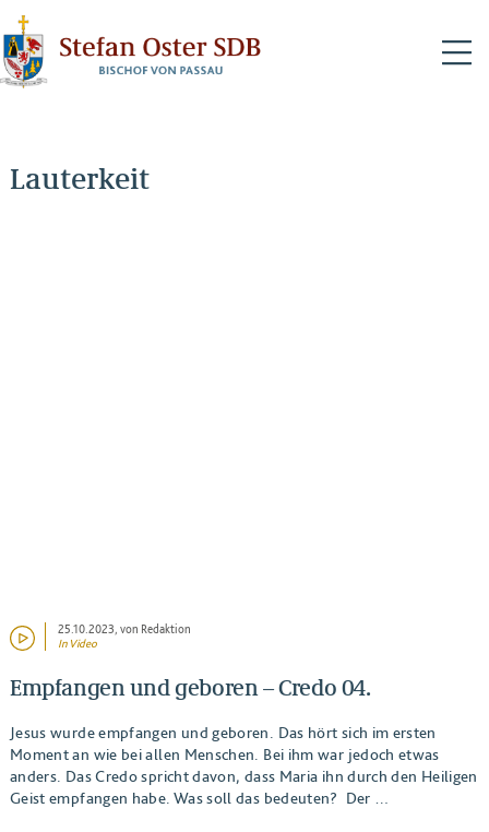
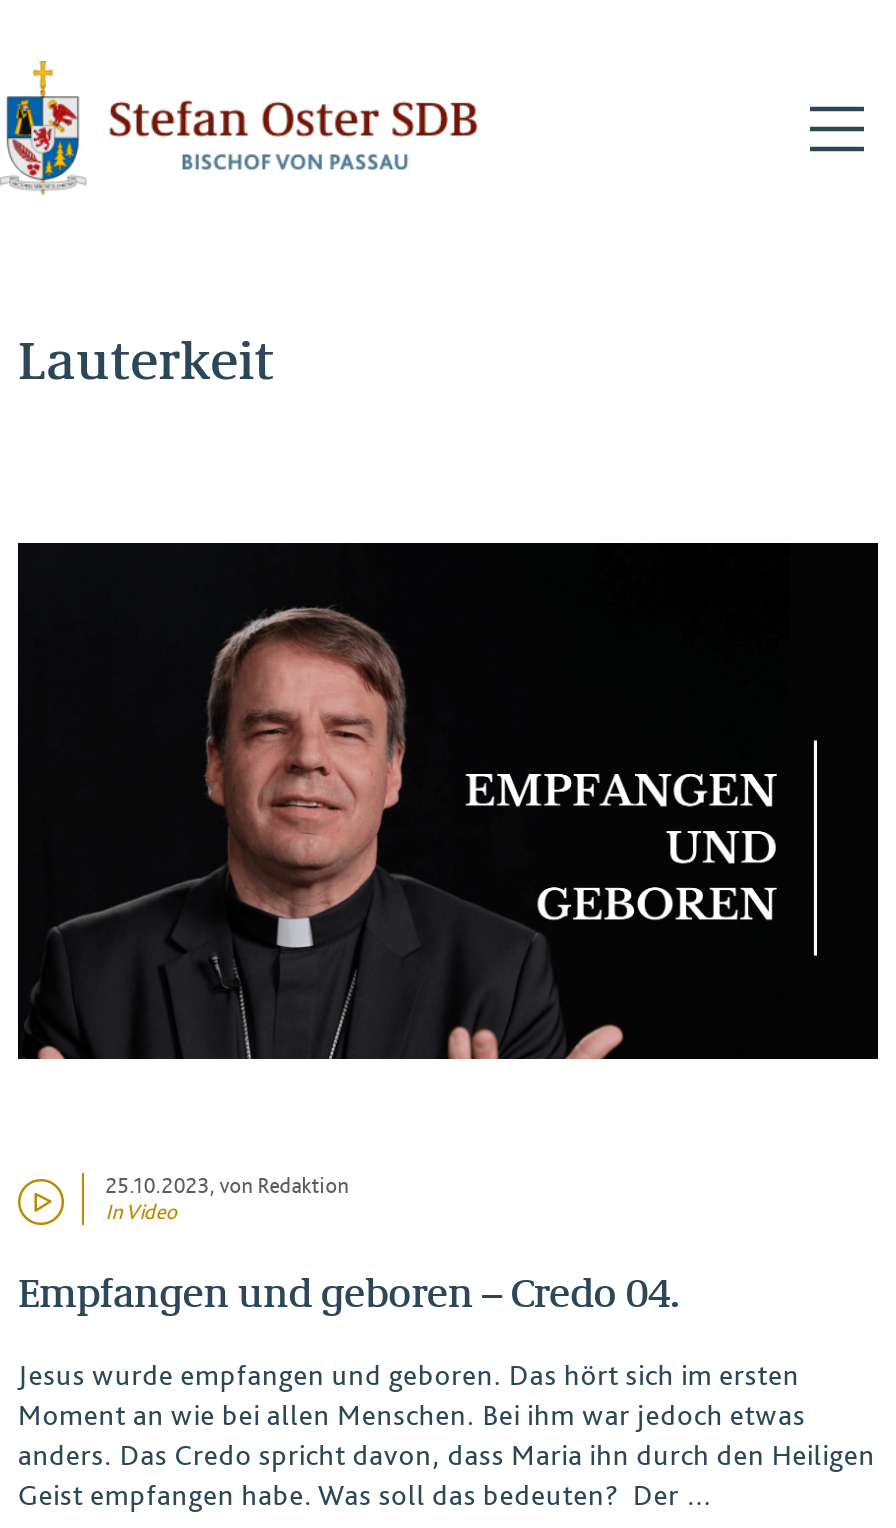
none -> [16,541,880,1061] [image]

